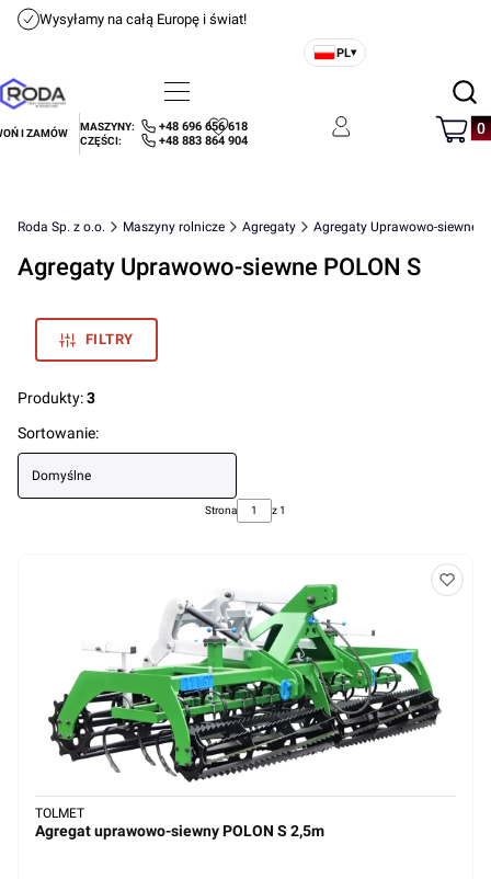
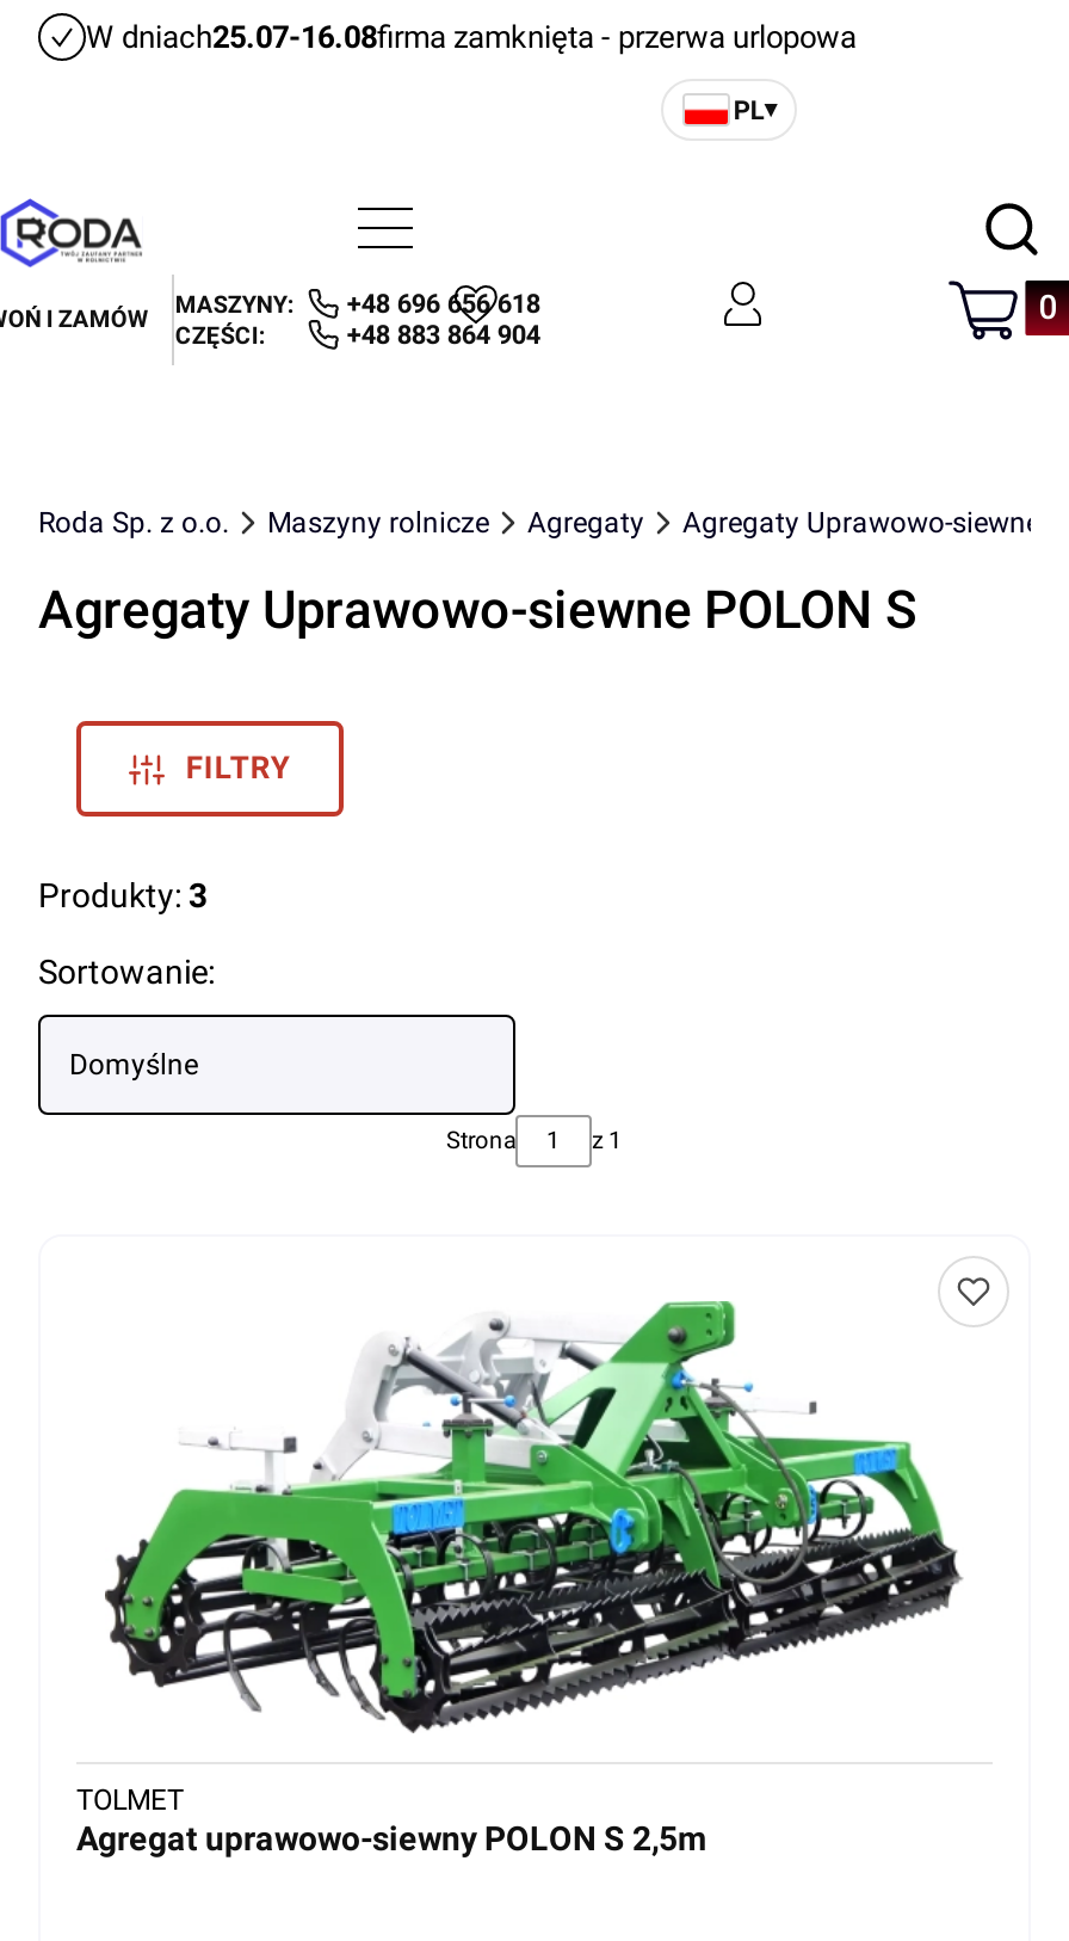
[39,11,247,27] Wysyłamy na całą Europę i świat! -> [86,19,857,55] W dniach25.07-16.08firma zamknięta - przerwa urlopowa

